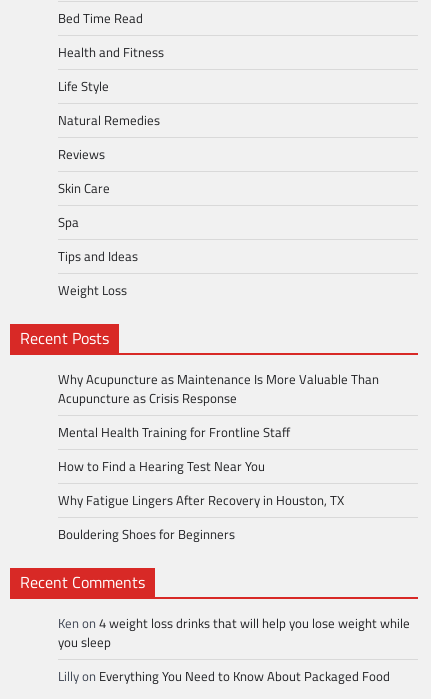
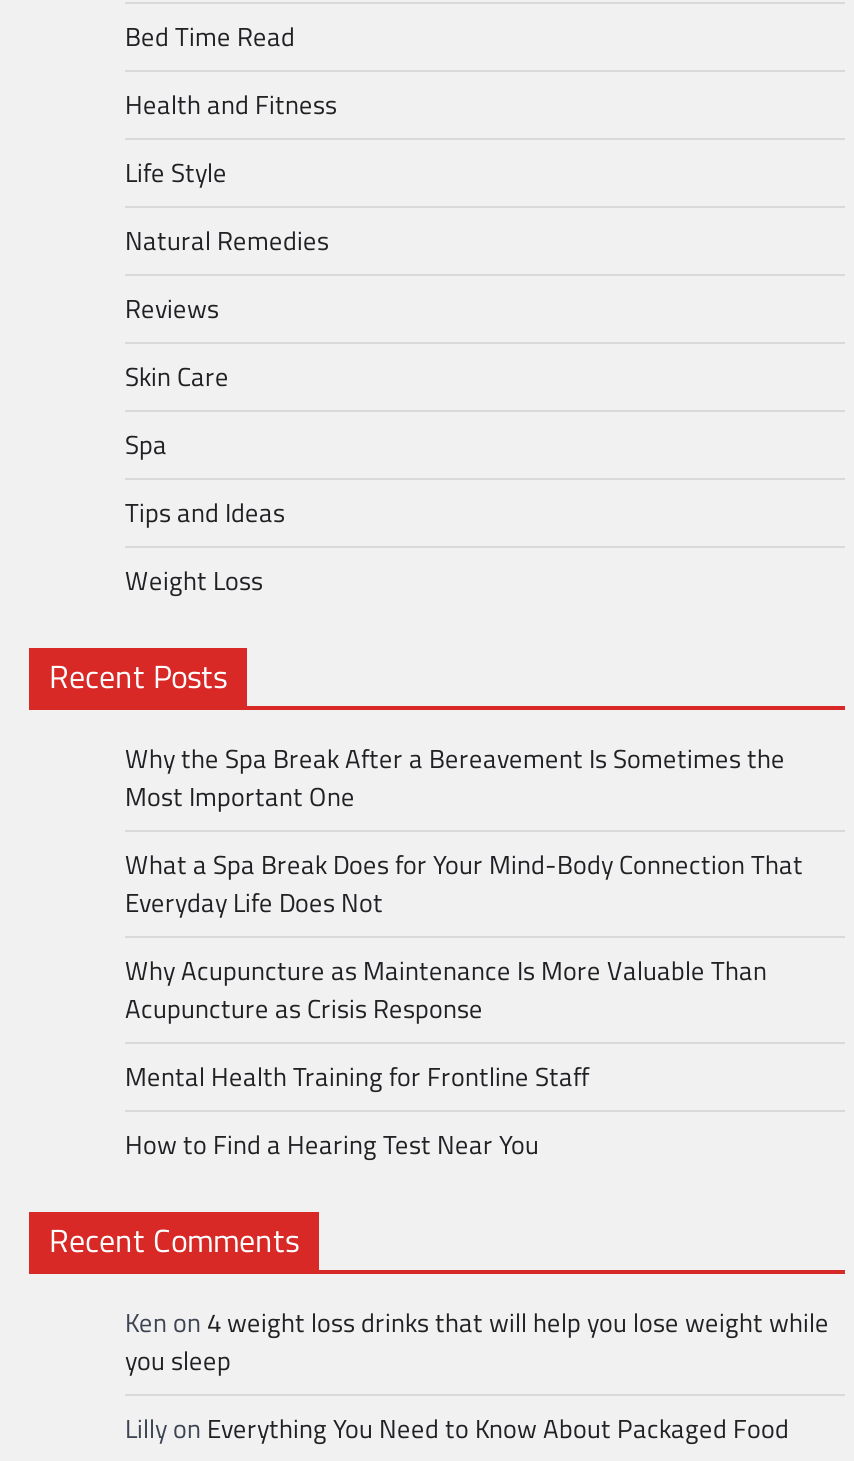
none -> [125,739,803,923] Why the Spa Break After a Bereavement Is Sometimes the | Most Important One | What a Spa Break Does for Your Mind-Body Connection That | Everyday Life Does Not
moved [58,369,379,476] -> [125,951,767,1165]: Why Acupuncture as Maintenance Is More Valuable Than | Acupuncture as Crisis Response | Mental Health Training for Frontline Staff | How to Find a Hearing Test Near You
[58,490,344,544] Why Fatigue Lingers After Recovery in Houston, TX | Bouldering Shoes for Beginners -> none

